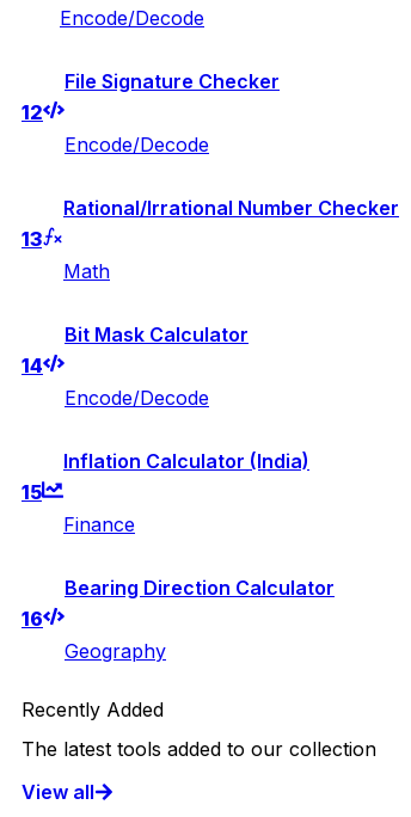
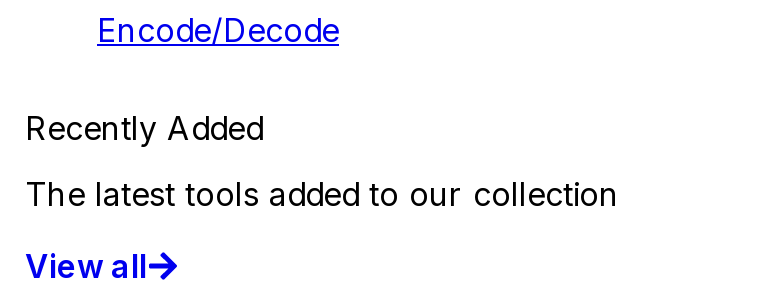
[65,69,280,156] File Signature Checker | Encode/Decode -> none
[22,100,43,124] 12 -> none
[63,195,399,282] Rational/Irrational Number Checker | Math -> none
[22,226,42,250] 13 -> none
[65,322,249,409] Bit Mask Calculator | Encode/Decode -> none
[22,353,43,377] 14 -> none
[63,449,309,536] Inflation Calculator (India) | Finance -> none
[22,480,42,503] 15 -> none
[65,575,335,662] Bearing Direction Calculator | Geography -> none
[22,606,43,630] 16 -> none

